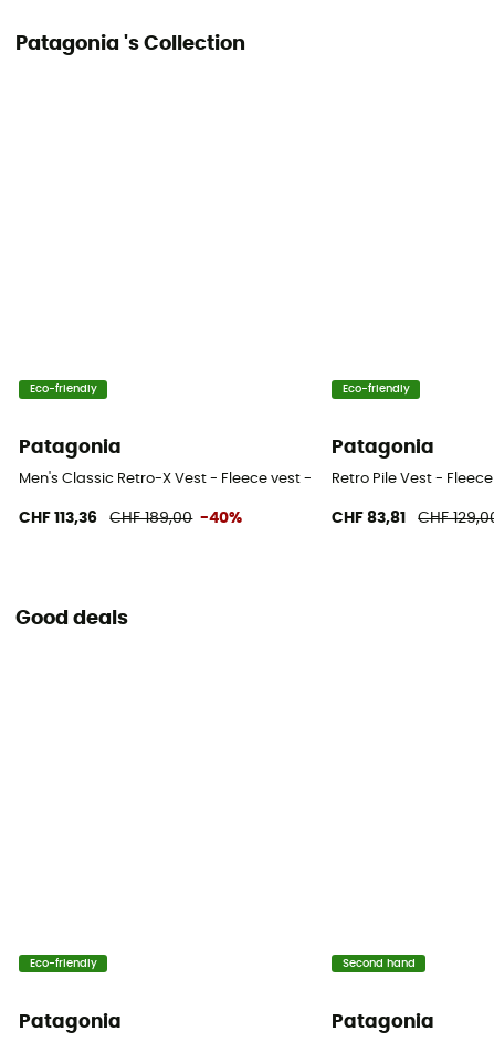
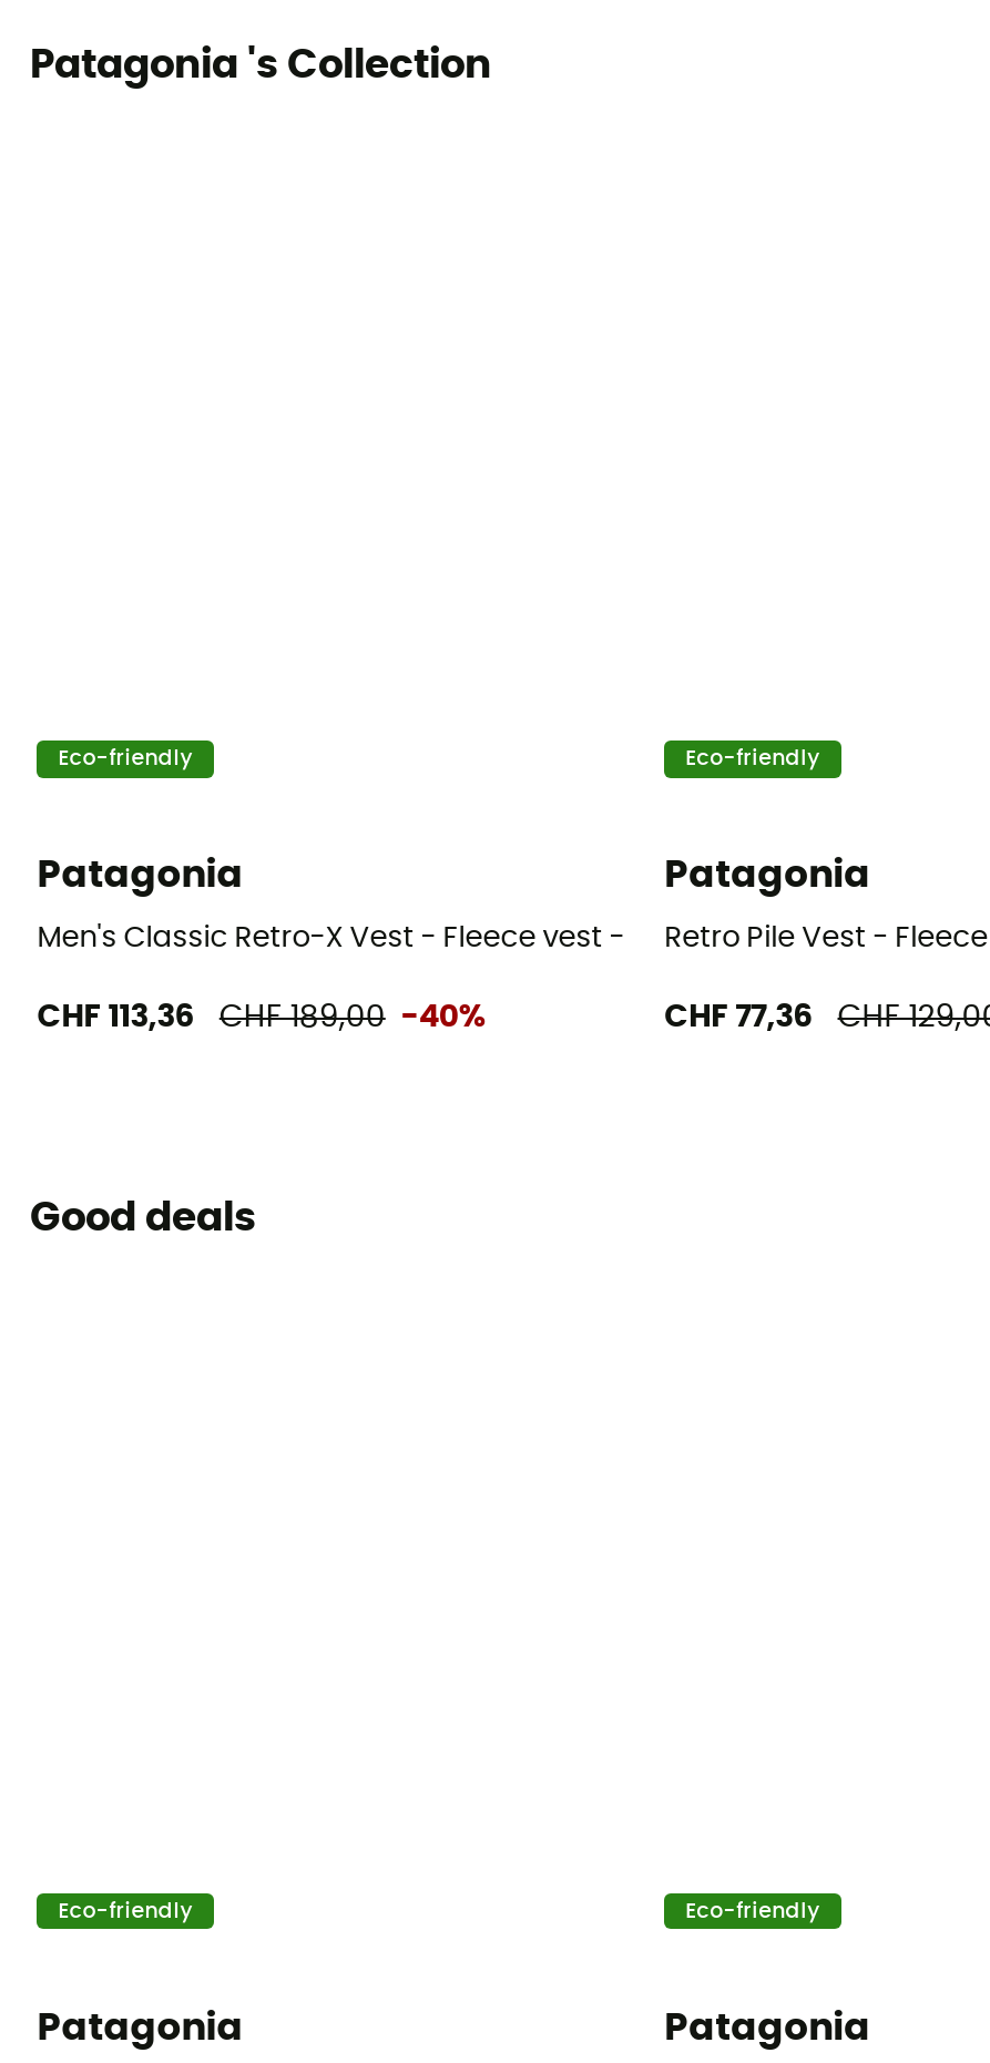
[332,511,406,526] CHF 83,81 -> [664,1002,813,1033] CHF 77,36
[342,958,415,969] Second hand -> [686,1900,821,1923] Eco-friendly

